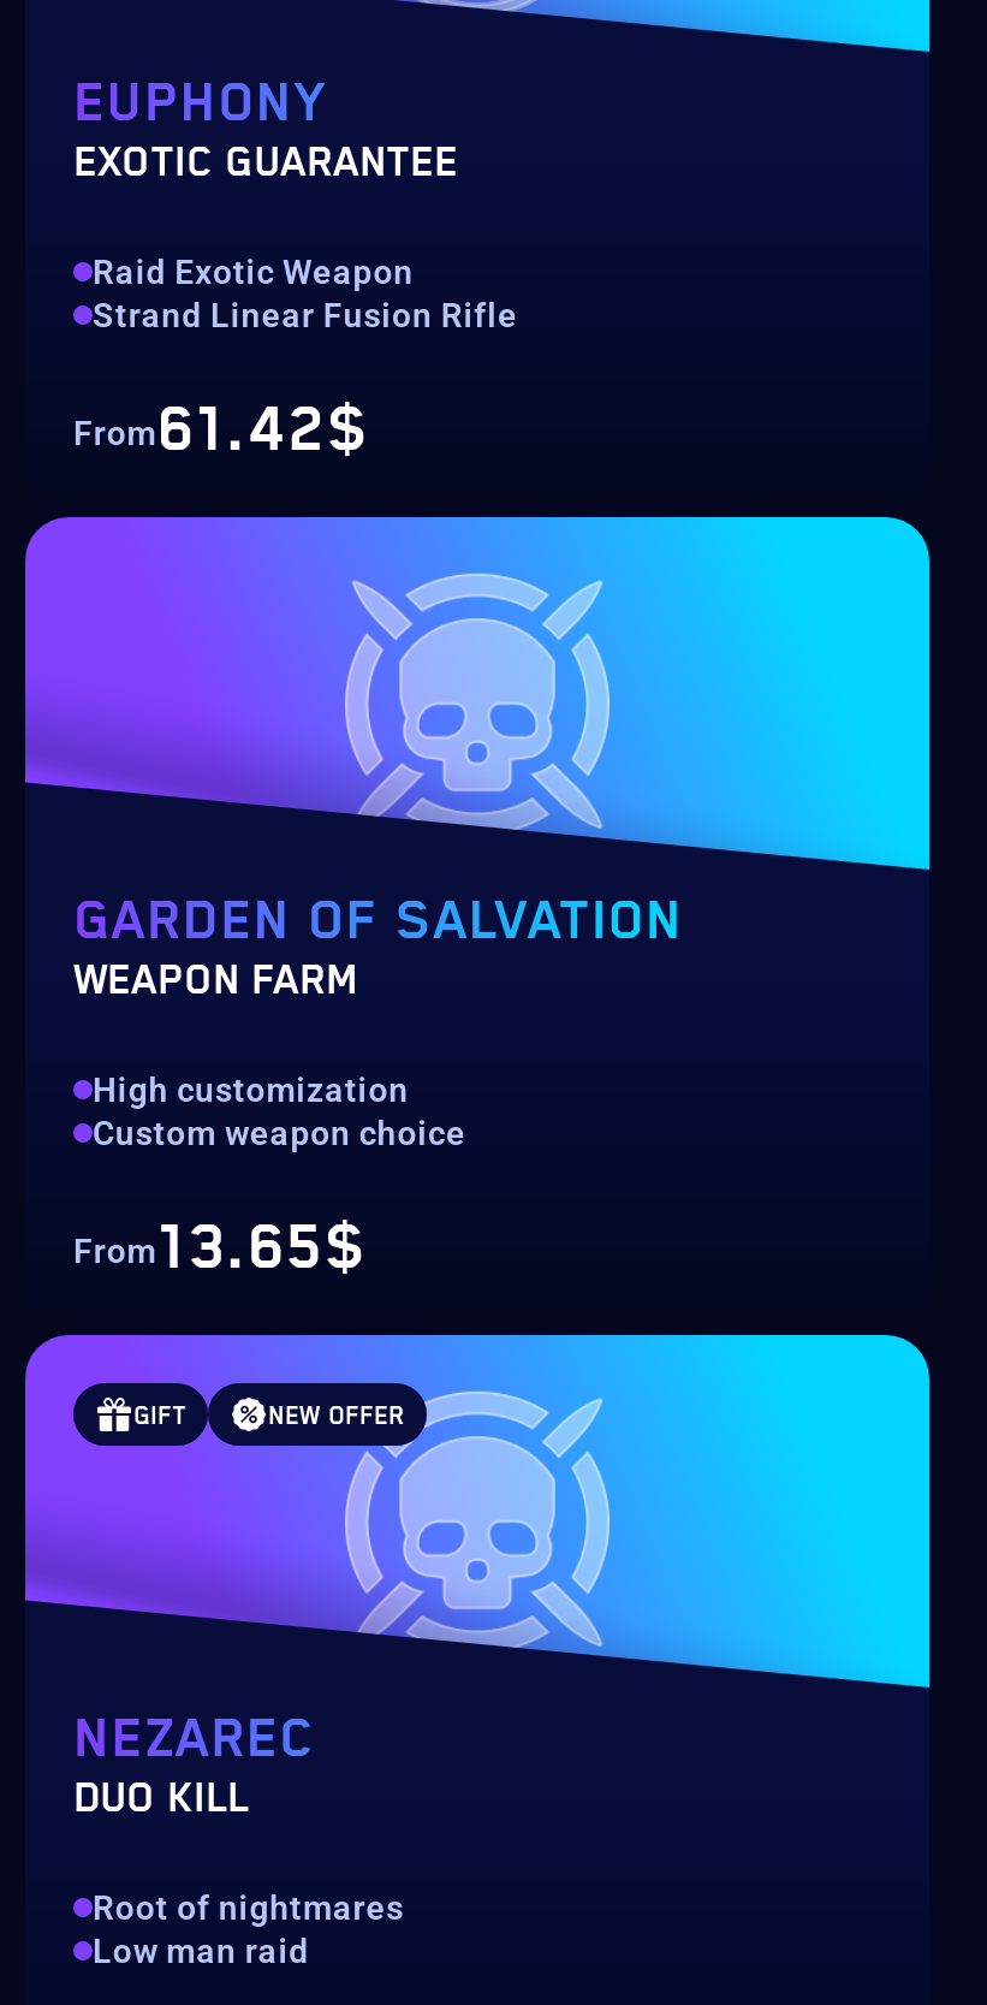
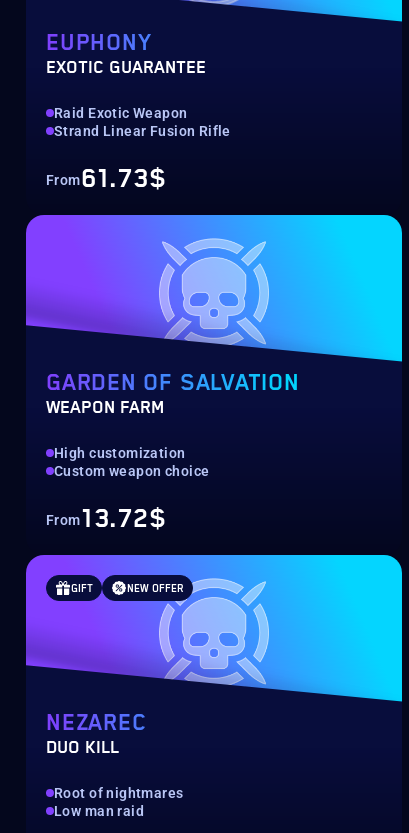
[73,395,369,469] From61.42$ -> [46,164,167,195] From61.73$
[73,1212,367,1287] From13.65$ -> [46,504,167,535] From13.72$

